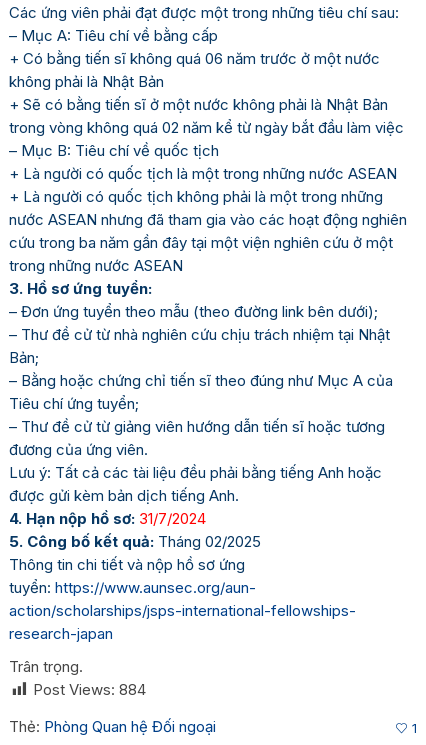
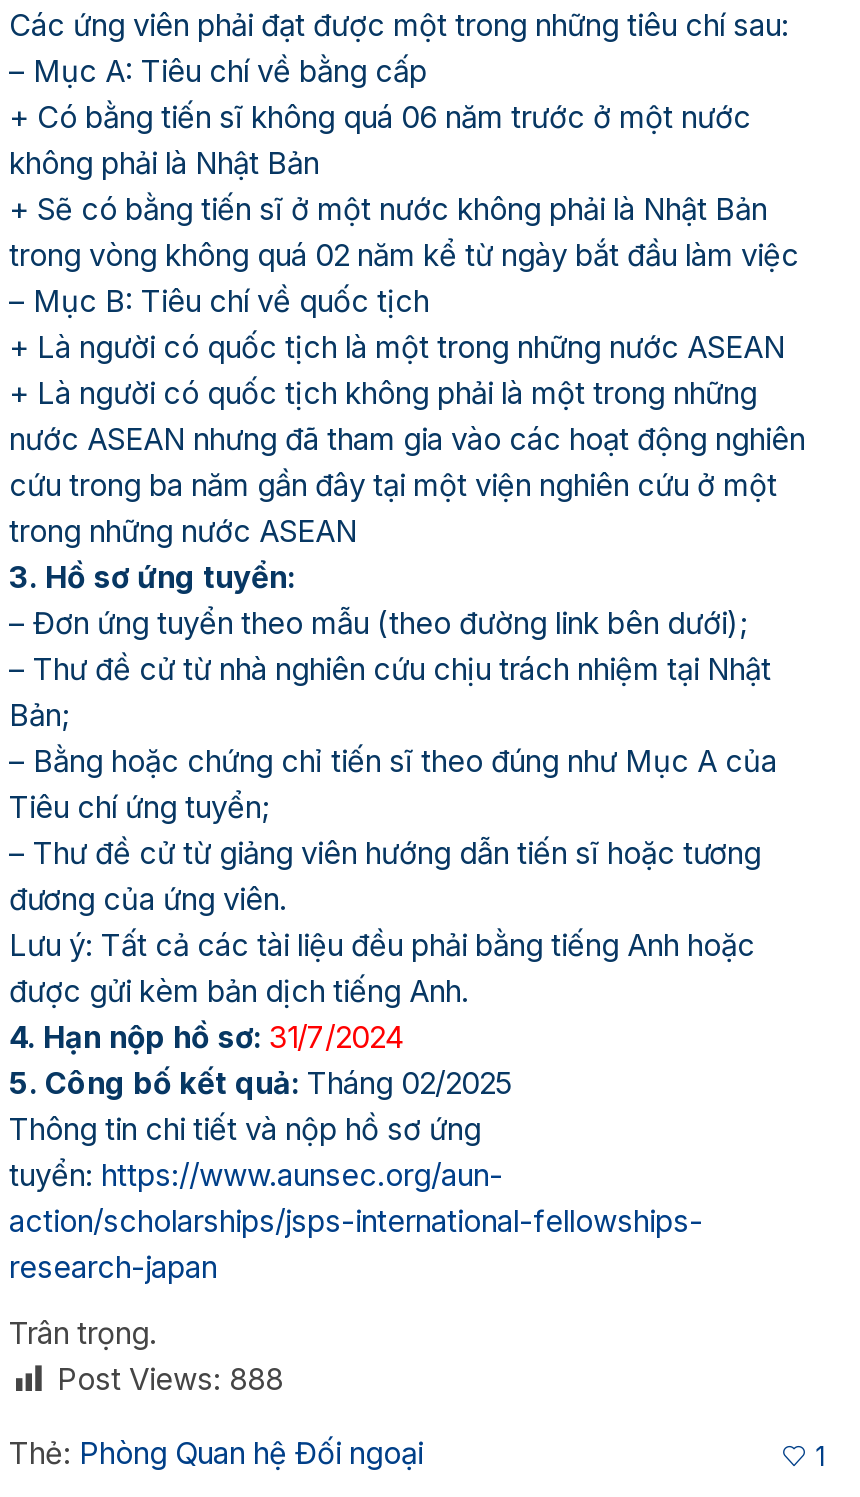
[33,680,146,699] Post Views: 884 -> [57,1360,283,1398] Post Views: 888

